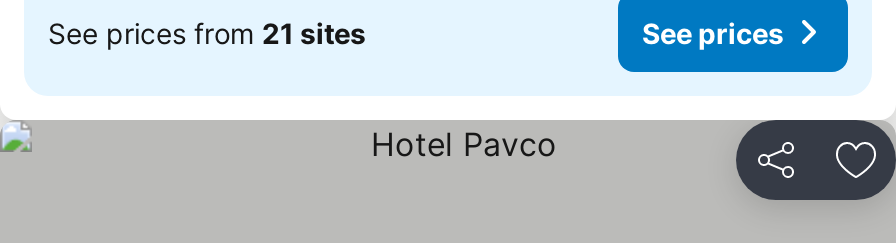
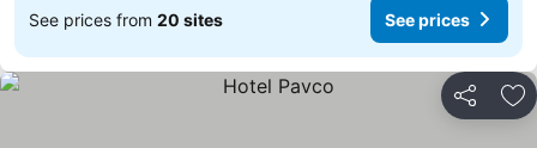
[48,15,366,49] See prices from 21 sites -> [29,9,223,29] See prices from 20 sites

